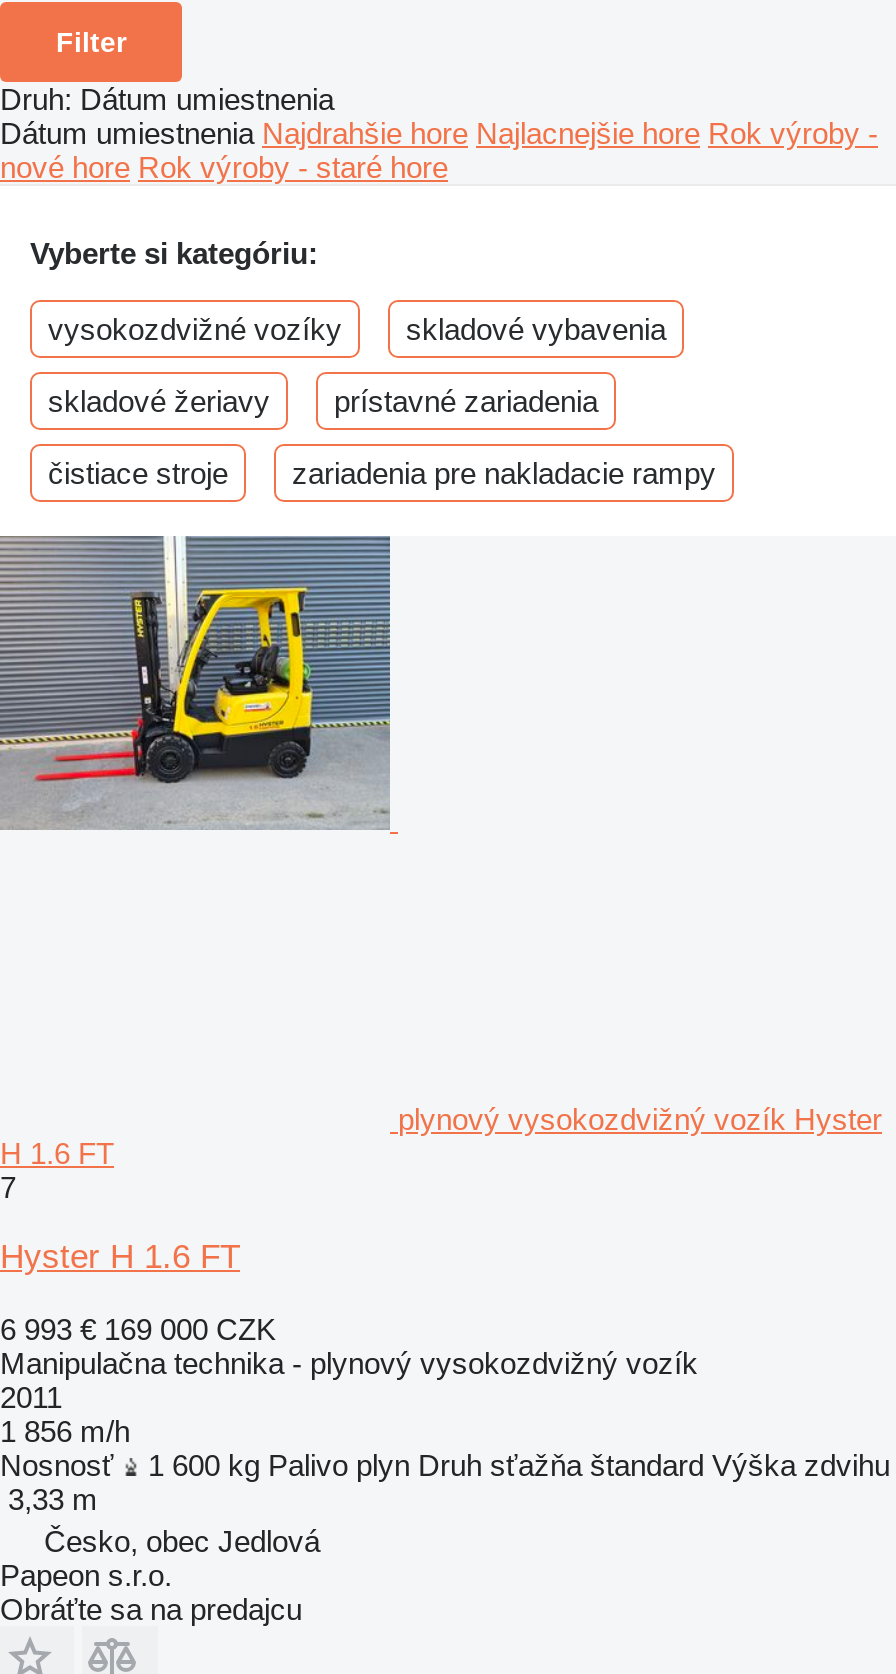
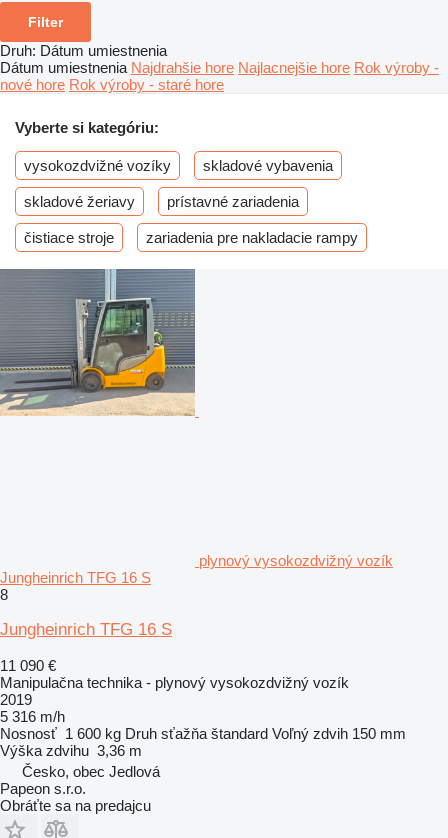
[6,536,390,830] [image] -> [3,268,195,416] [image]
[0,1102,882,1204] plynový vysokozdvižný vozík Hyster | H 1.6 FT | 7 -> [0,552,393,603] plynový vysokozdvižný vozík | Jungheinrich TFG 16 S | 8
[0,1238,240,1276] Hyster H 1.6 FT -> [0,620,172,639] Jungheinrich TFG 16 S
[0,1312,276,1346] 6 993 € 169 000 CZK -> [0,657,56,674] 11 090 €
[0,1380,890,1516] 2011 | 1 856 m/h | Nosnosť | 1 600 kg Palivo plyn Druh sťažňa štandard Výška zdvihu | 3,33 m -> [0,691,406,759] 2019 | 5 316 m/h | Nosnosť 1 600 kg Druh sťažňa štandard Voľný zdvih 150 mm | Výška zdvihu 3,36 m

